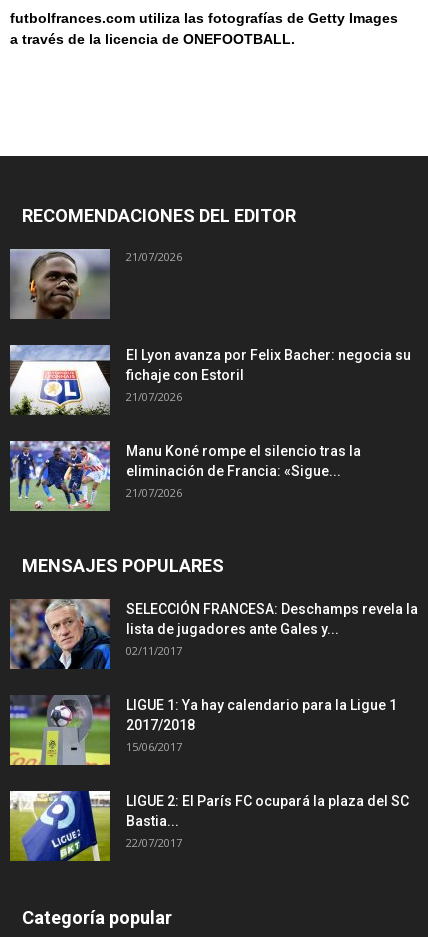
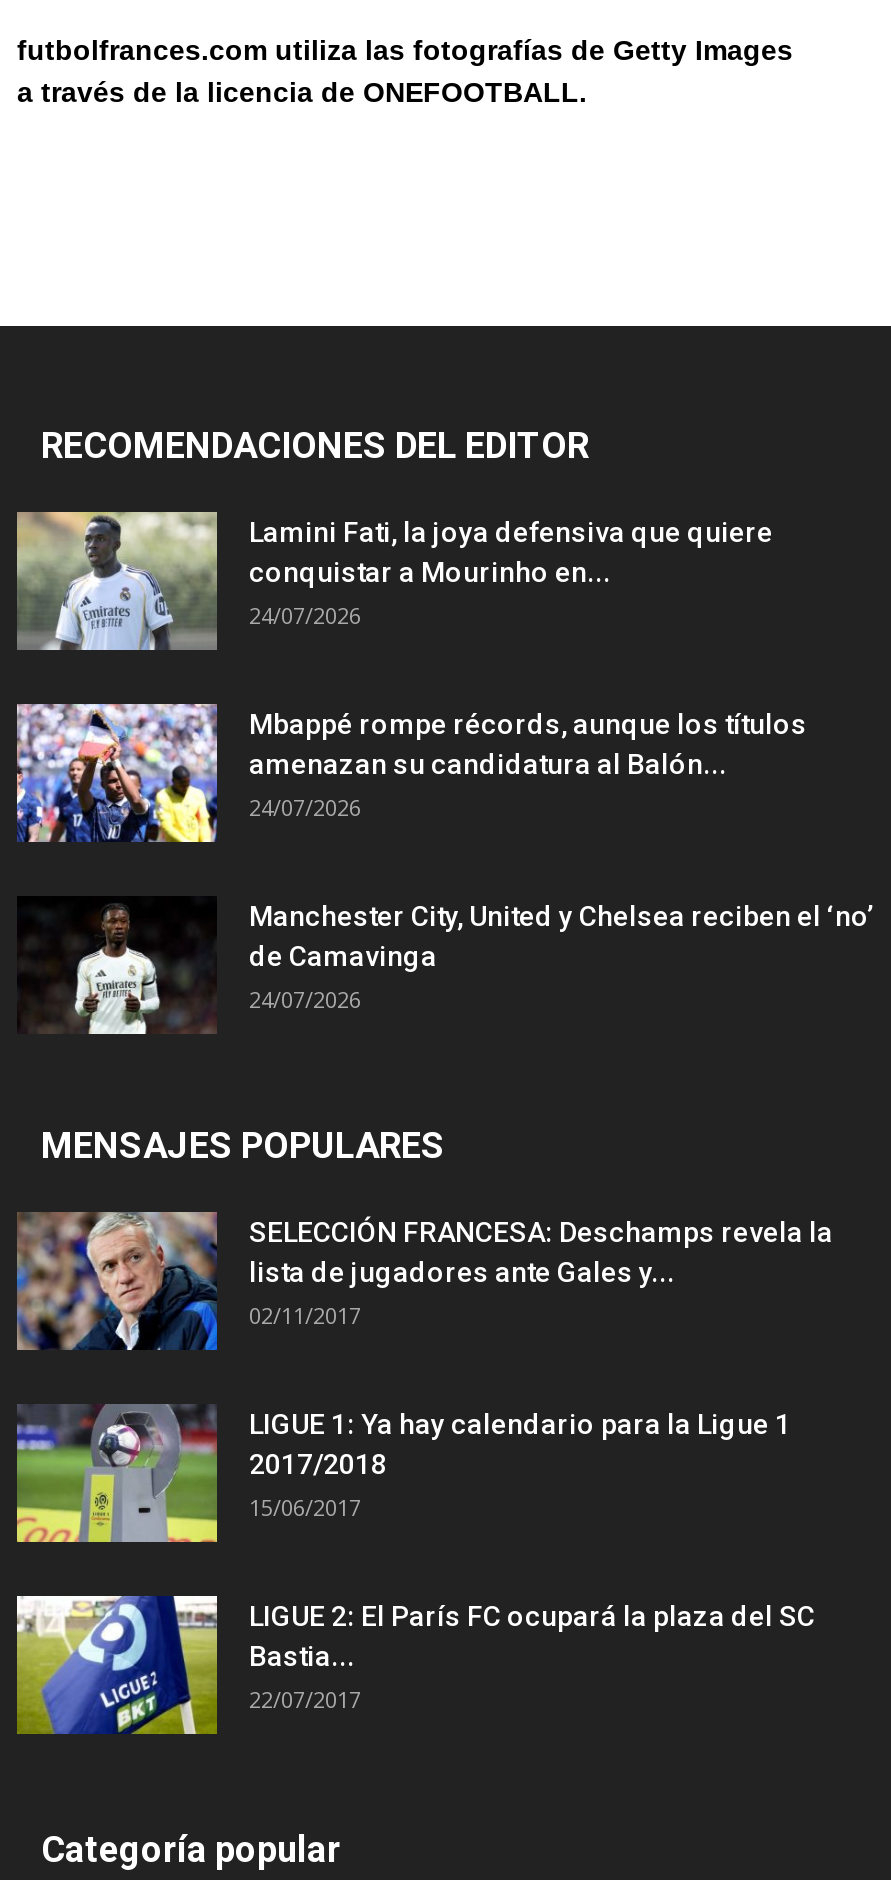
[10,249,182,319] [image] | 21/07/2026 -> [17,512,773,652] [image] | Lamini Fati, la joya defensiva que quiere | conquistar a Mourinho en... | 24/07/2026
[9,344,411,416] [image] | El Lyon avanza por Felix Bacher: negocia su | fichaje con Estoril | 21/07/2026 -> [17,702,807,844] [image] | Mbappé rompe récords, aunque los títulos | amenazan su candidatura al Balón... | 24/07/2026
[9,440,361,512] [image] | Manu Koné rompe el silencio tras la | eliminación de Francia: «Sigue... | 21/07/2026 -> [17,896,873,1036] [image] | Manchester City, United y Chelsea reciben el ‘no’ | de Camavinga | 24/07/2026

